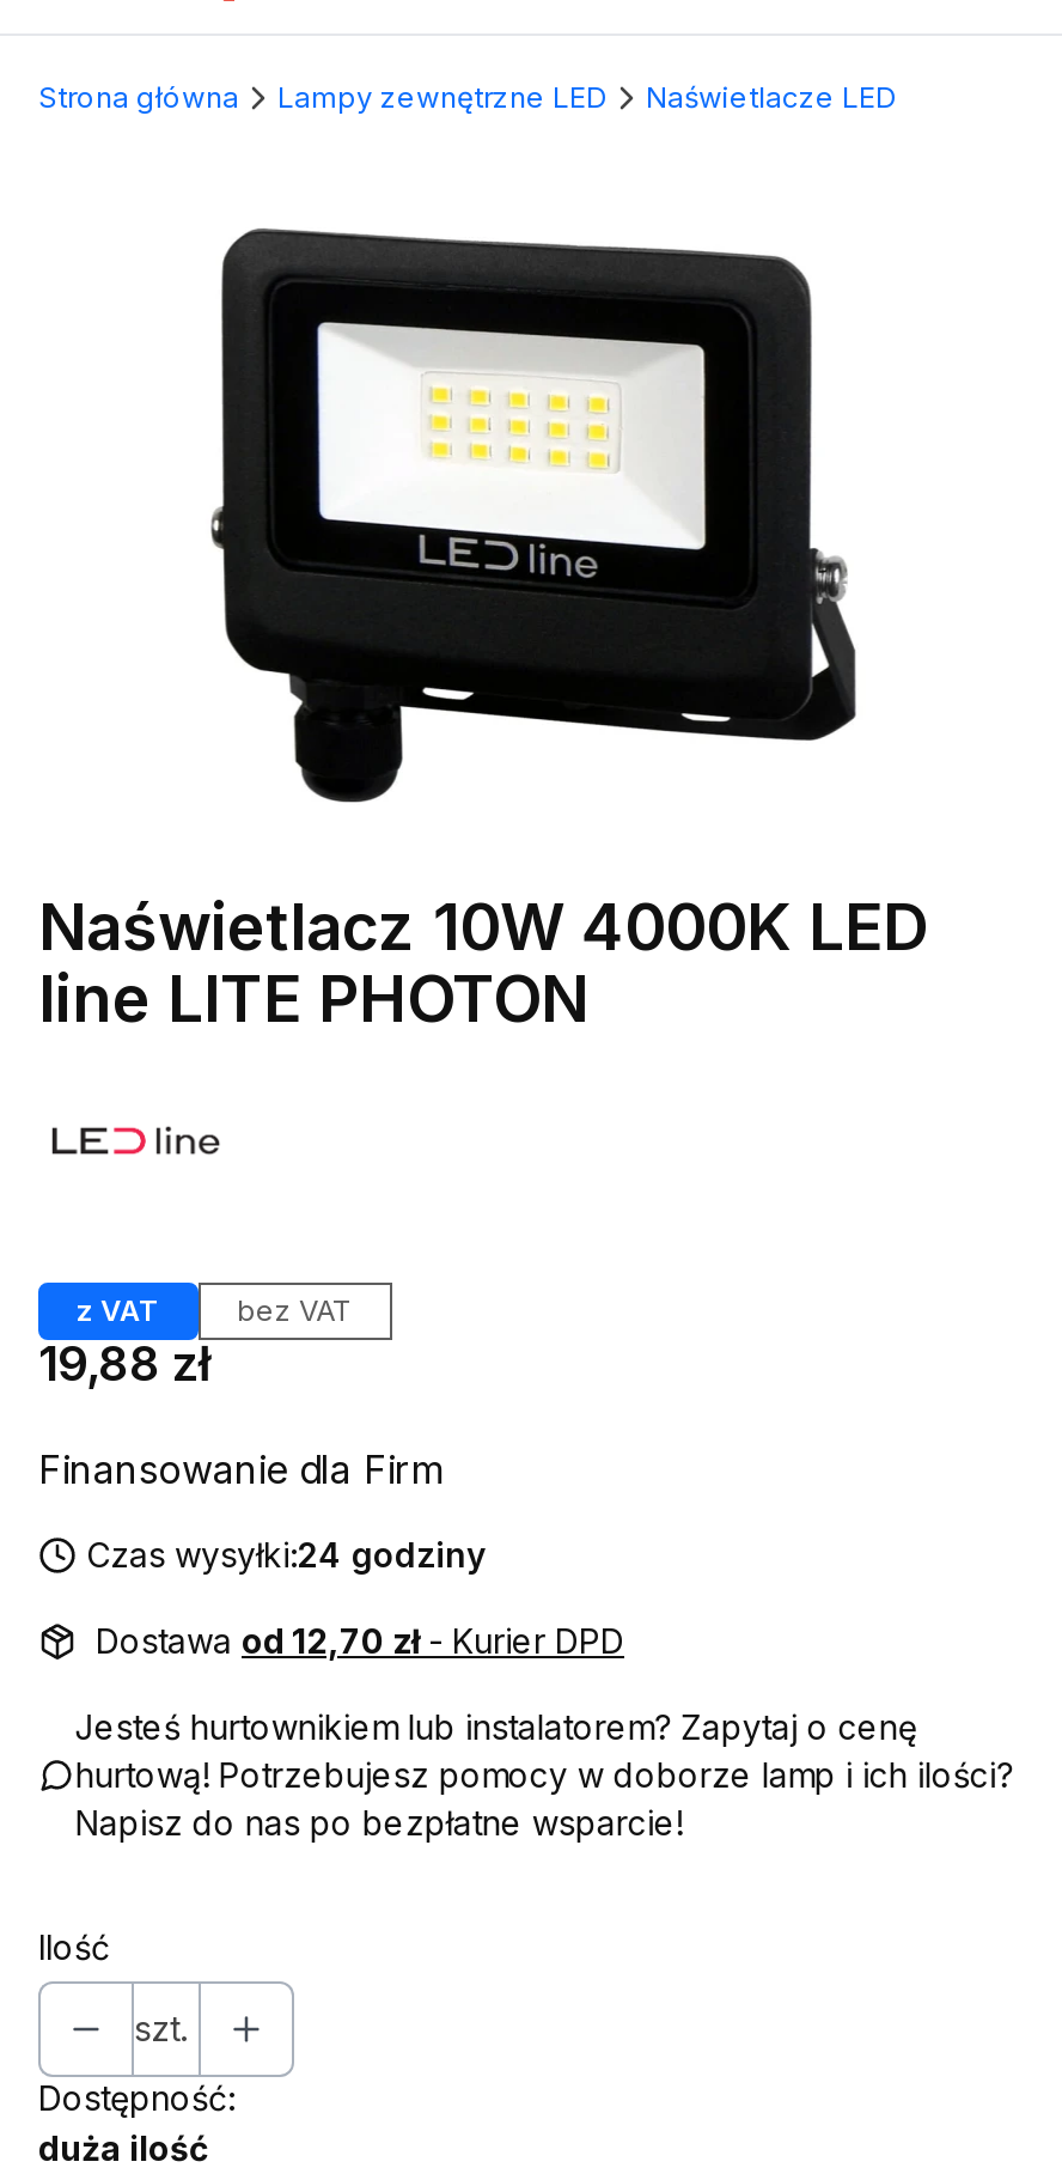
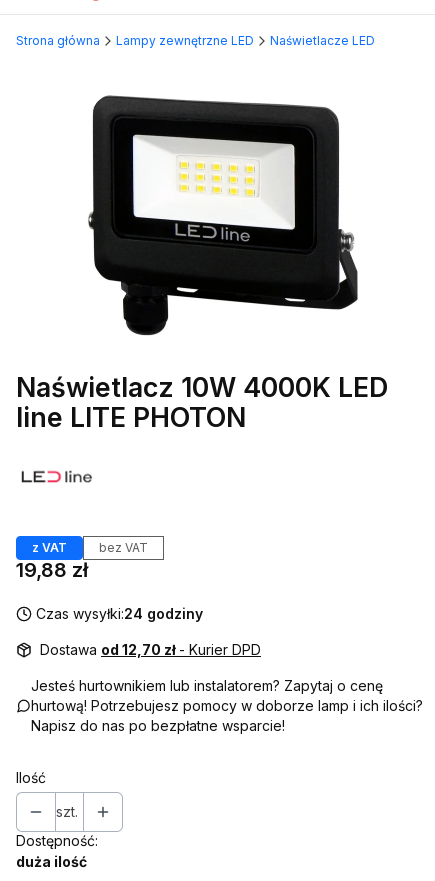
[38,1446,445,1494] Finansowanie dla Firm -> none

